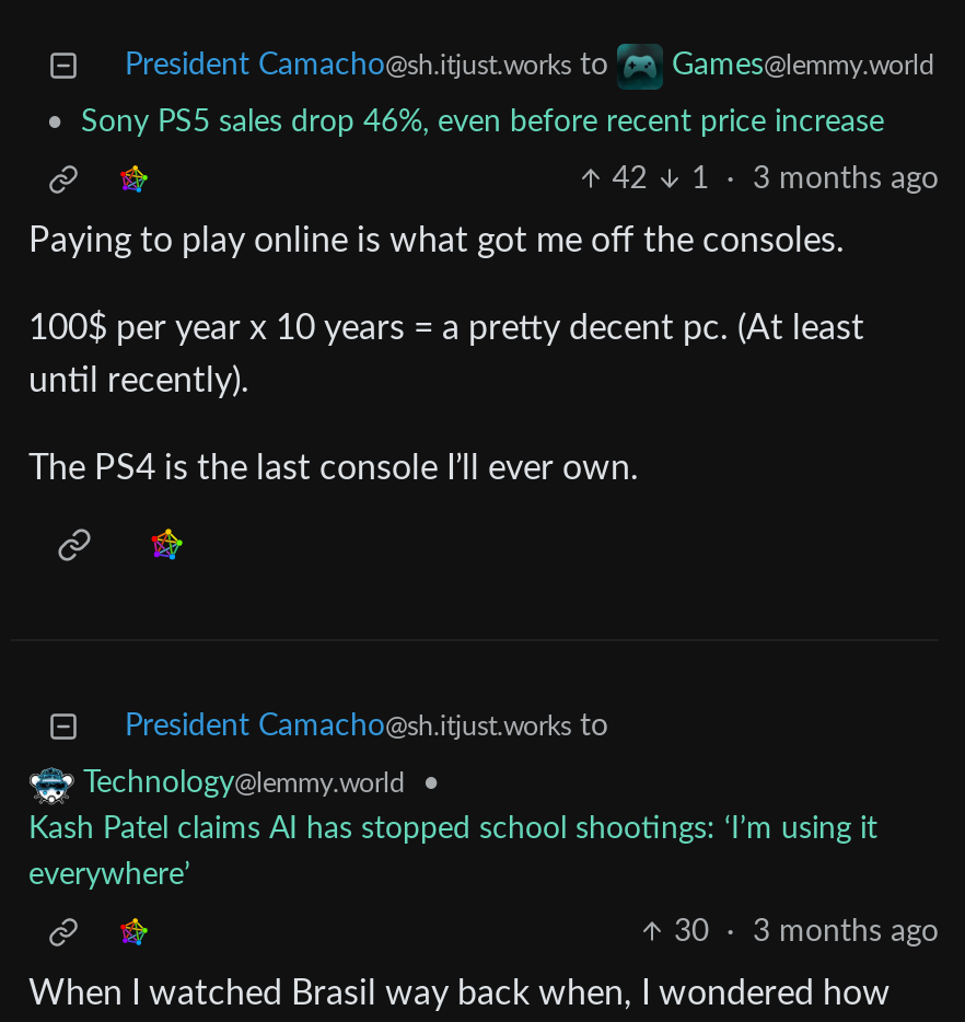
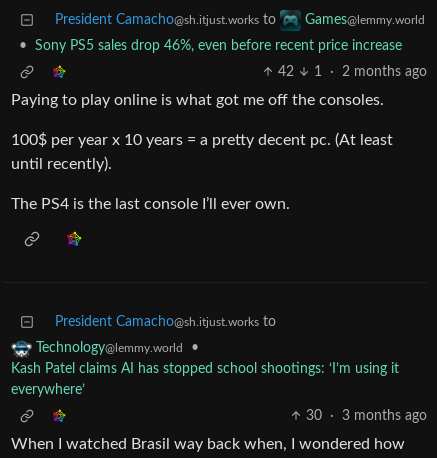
[612,164,939,195] 42 1 · 3 months ago -> [278,65,427,79] 42 1 · 2 months ago

